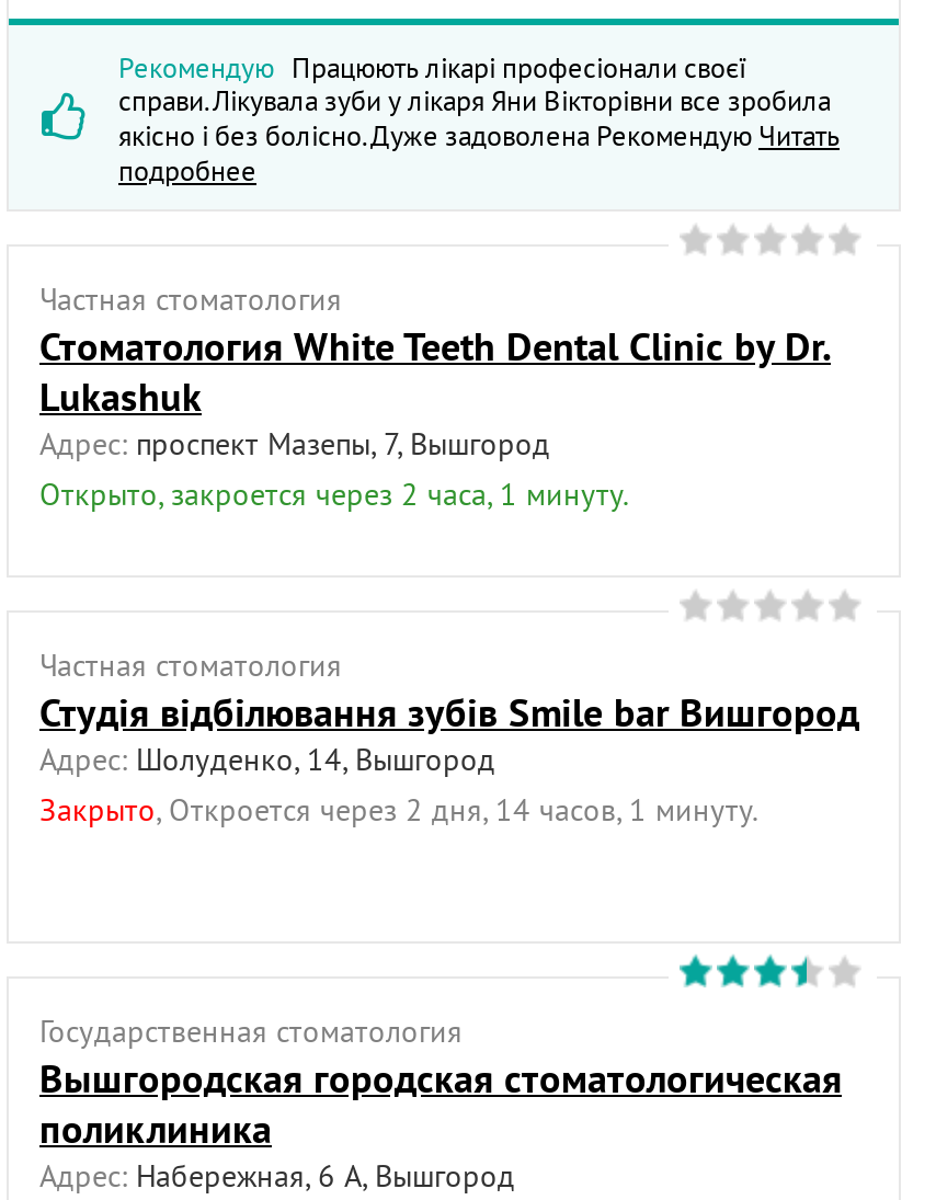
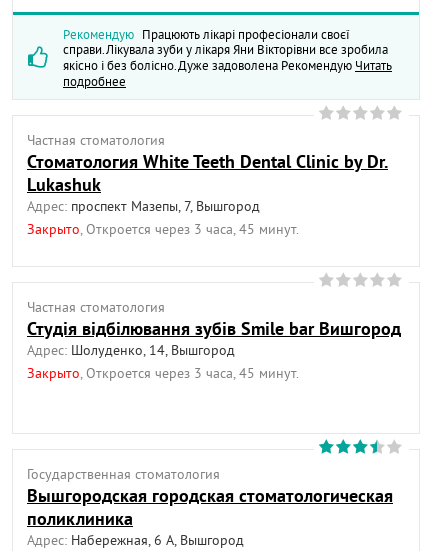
[39,474,629,514] Открыто, закроется через 2 часа, 1 минуту. -> [27,220,299,238] Закрыто, Откроется через 3 часа, 45 минут.
[39,790,758,829] Закрыто, Откроется через 2 дня, 14 часов, 1 минуту. -> [27,364,299,382] Закрыто, Откроется через 3 часа, 45 минут.

